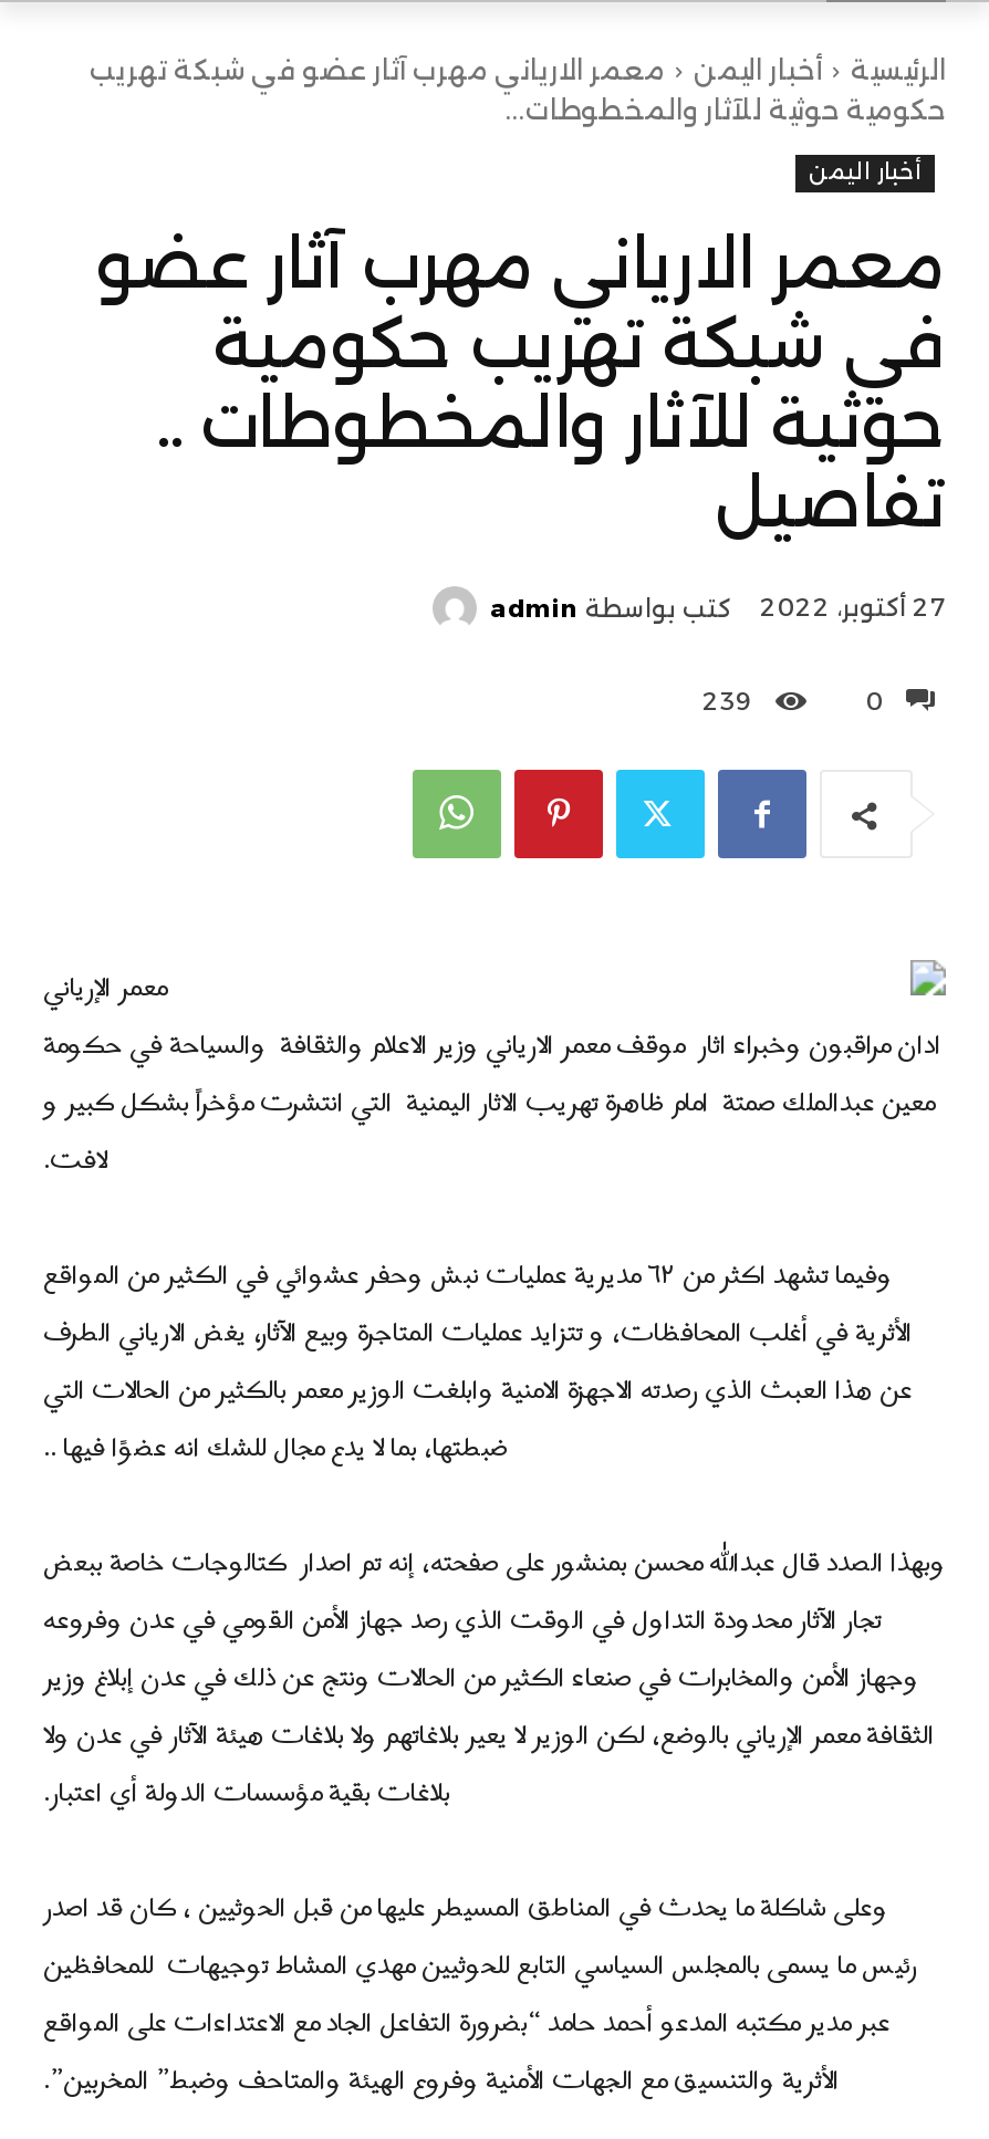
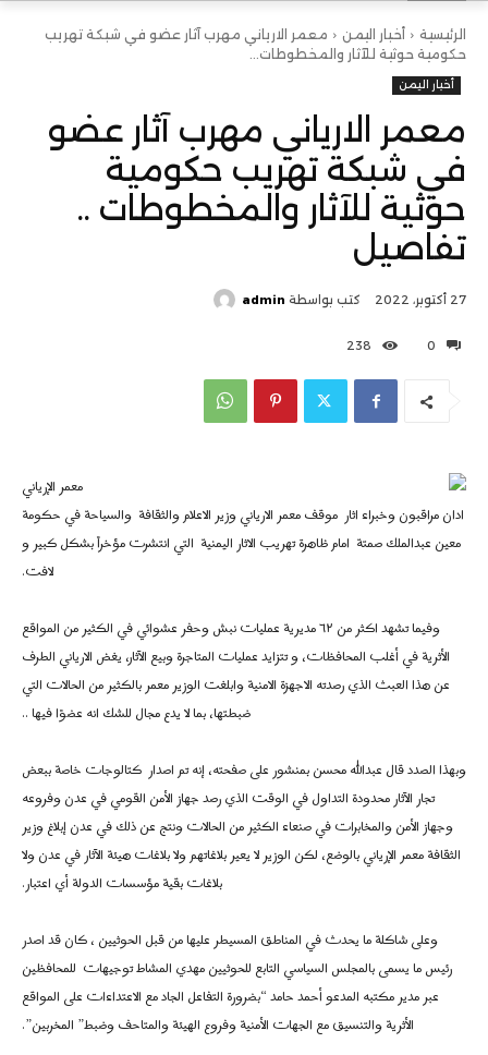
[702,686,753,717] 239 -> [346,338,371,353] 238

